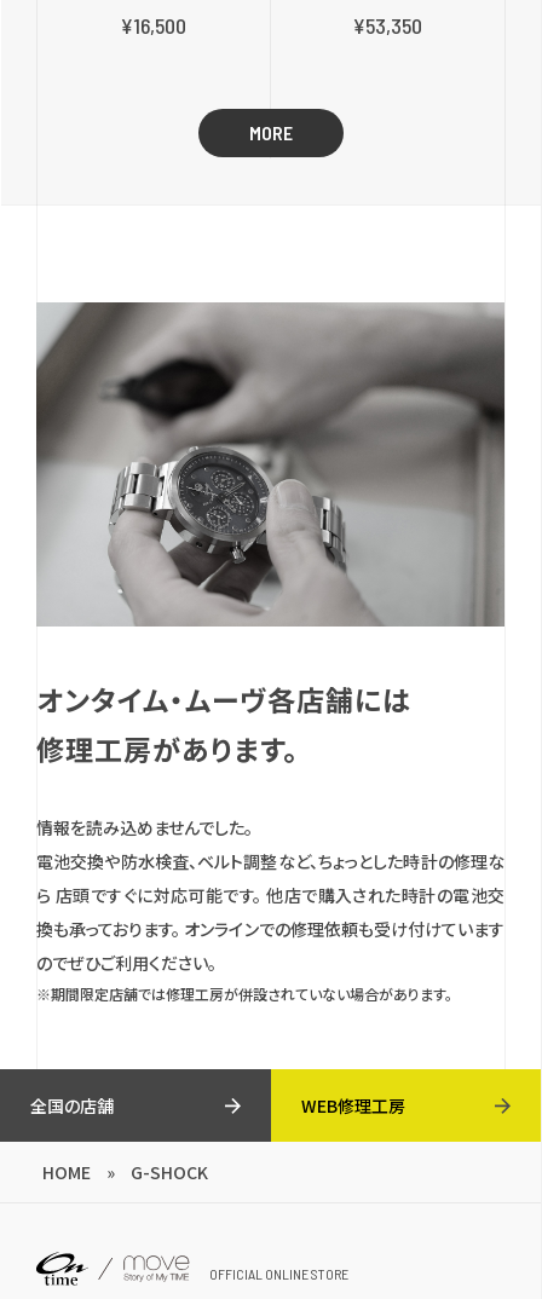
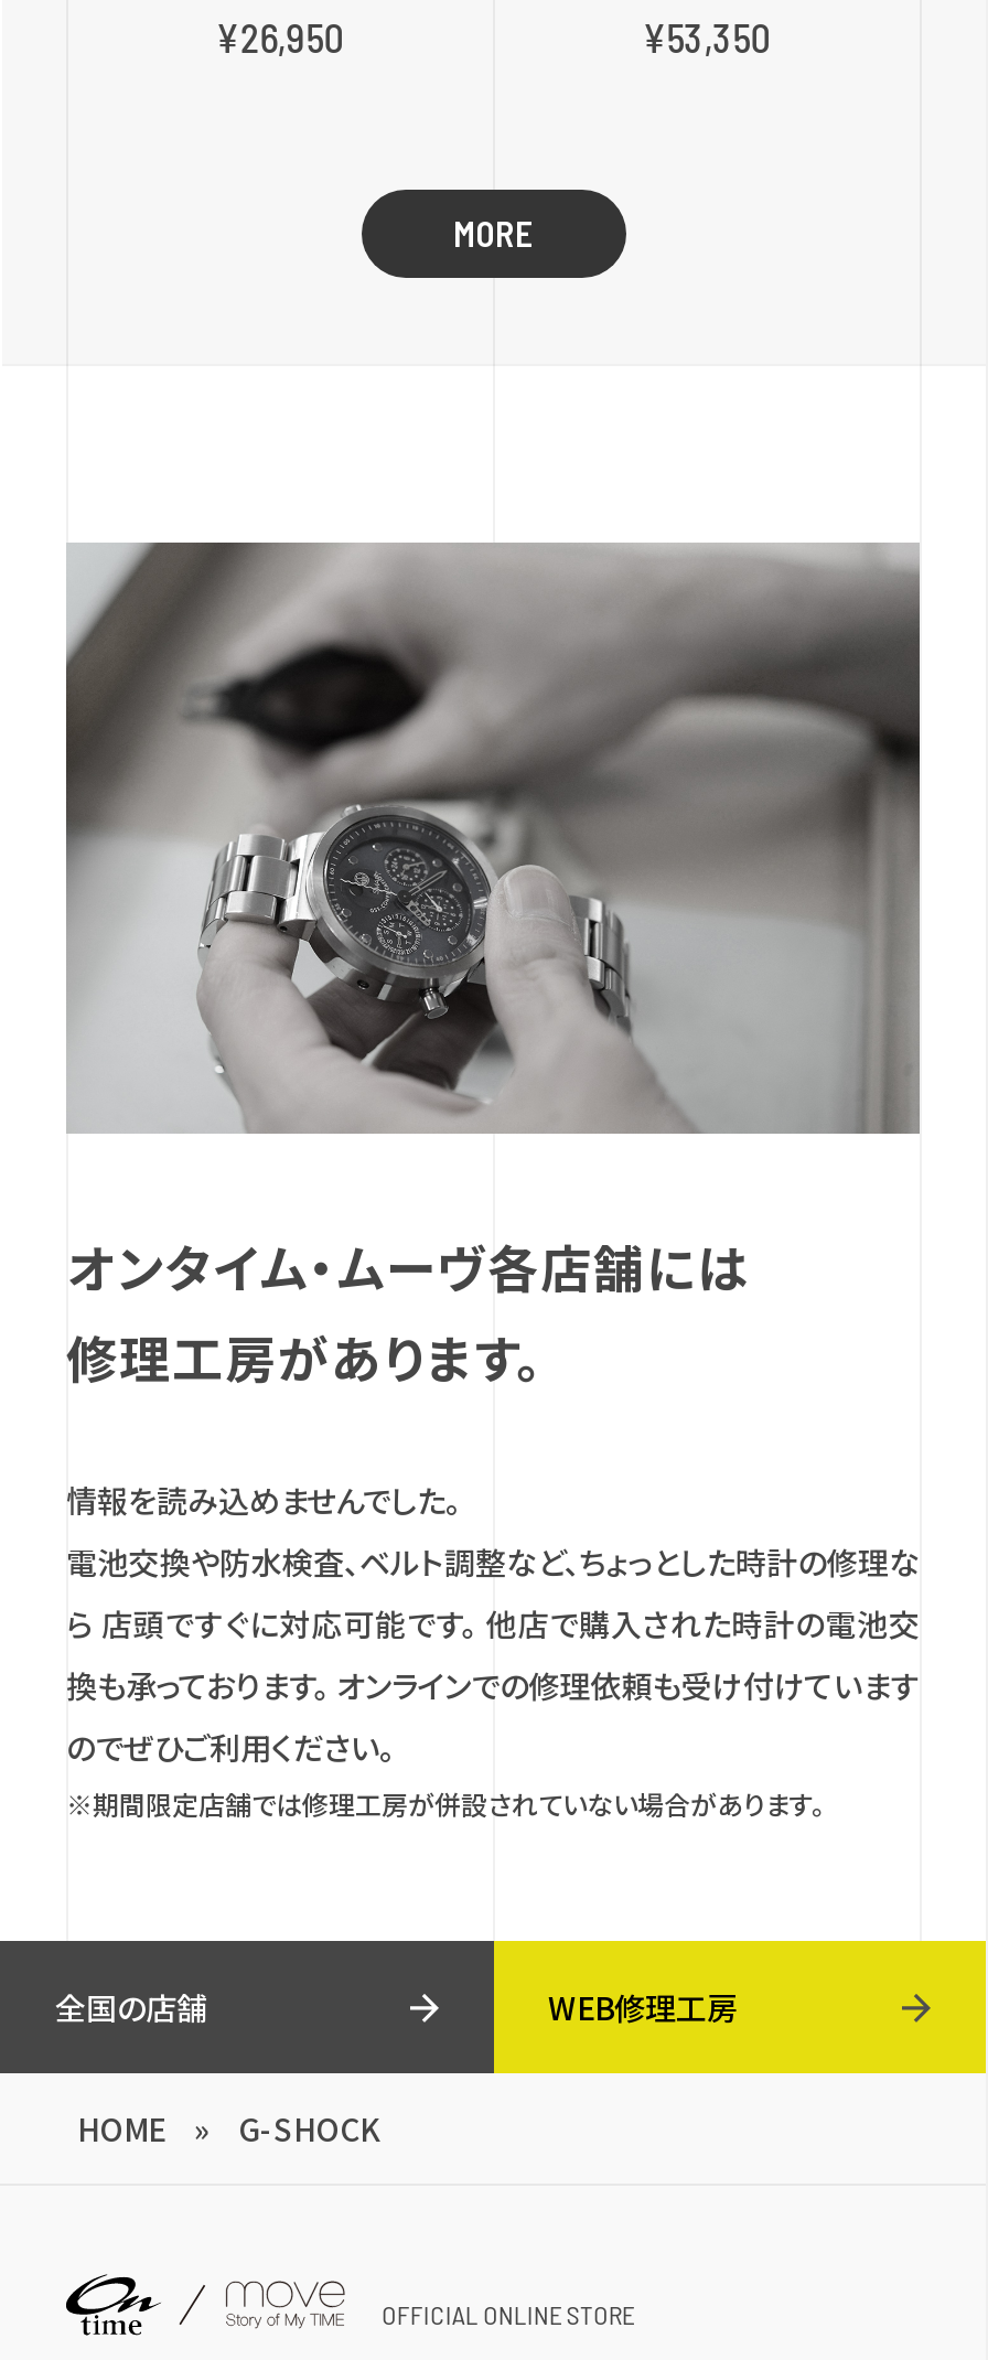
[120,13,187,39] ¥16,500 -> [216,14,344,63] ¥26,950

